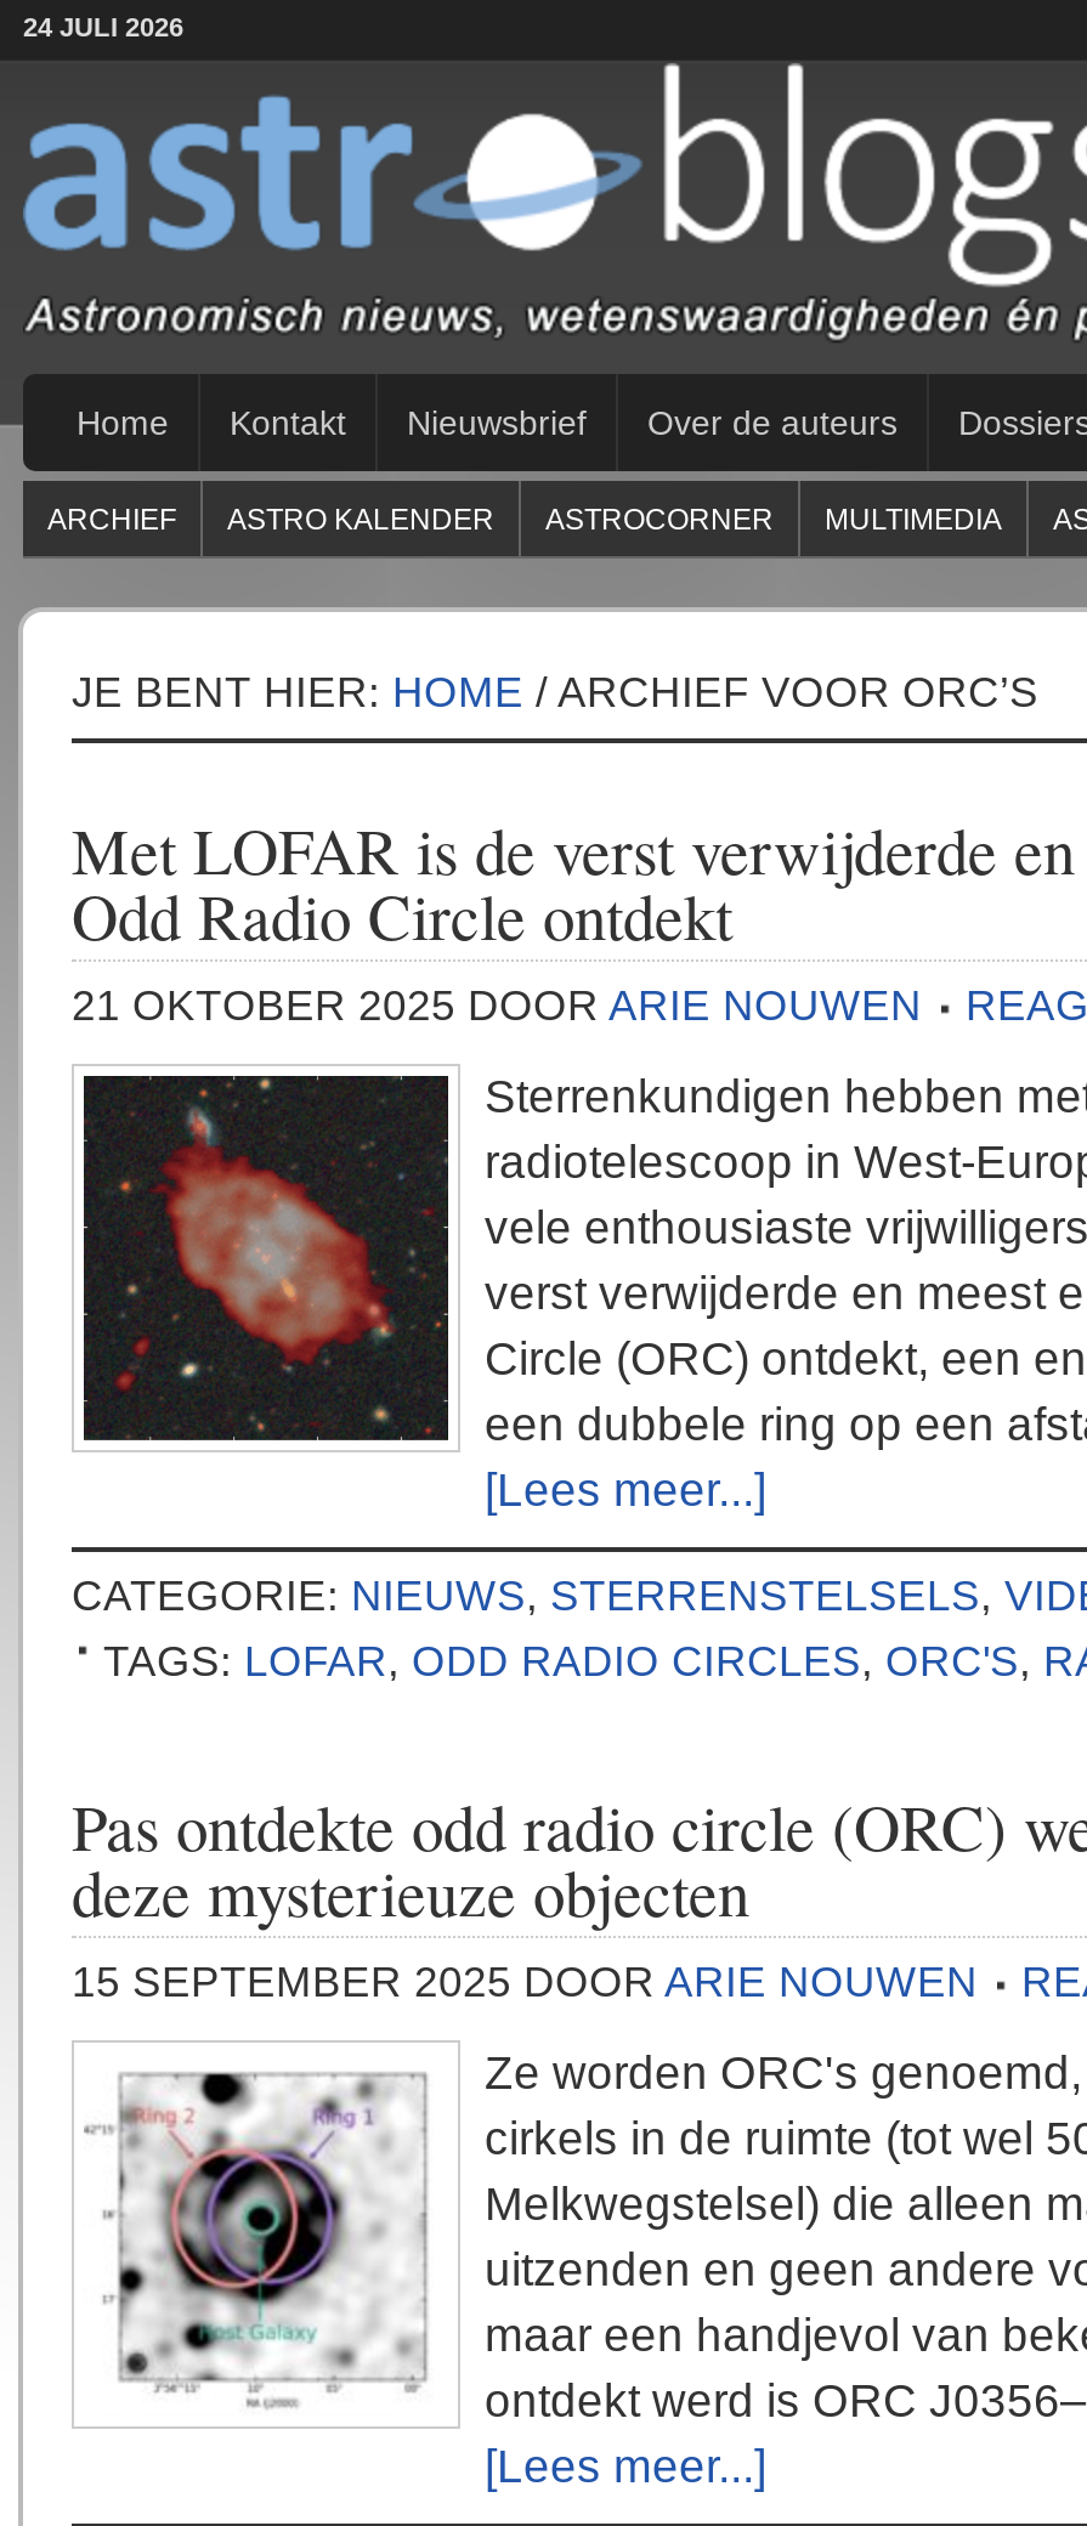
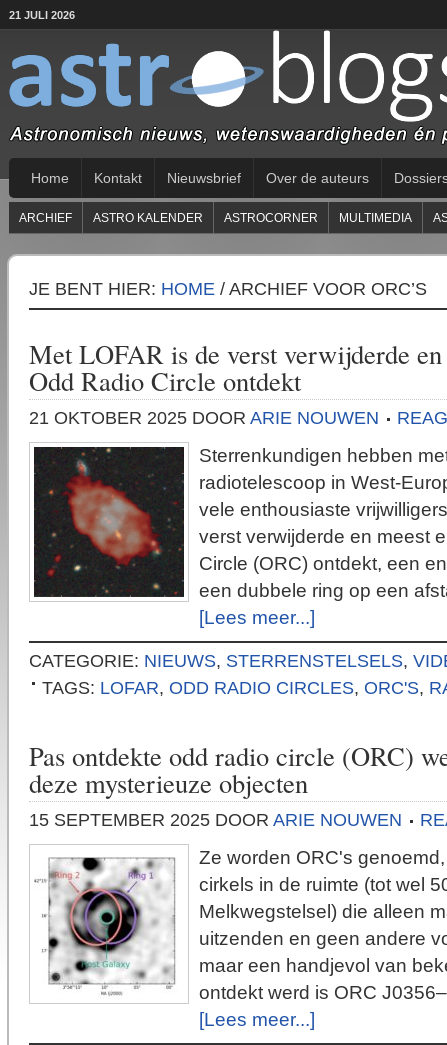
[23,12,183,41] 24 JULI 2026 -> [9,9,75,21] 21 JULI 2026

